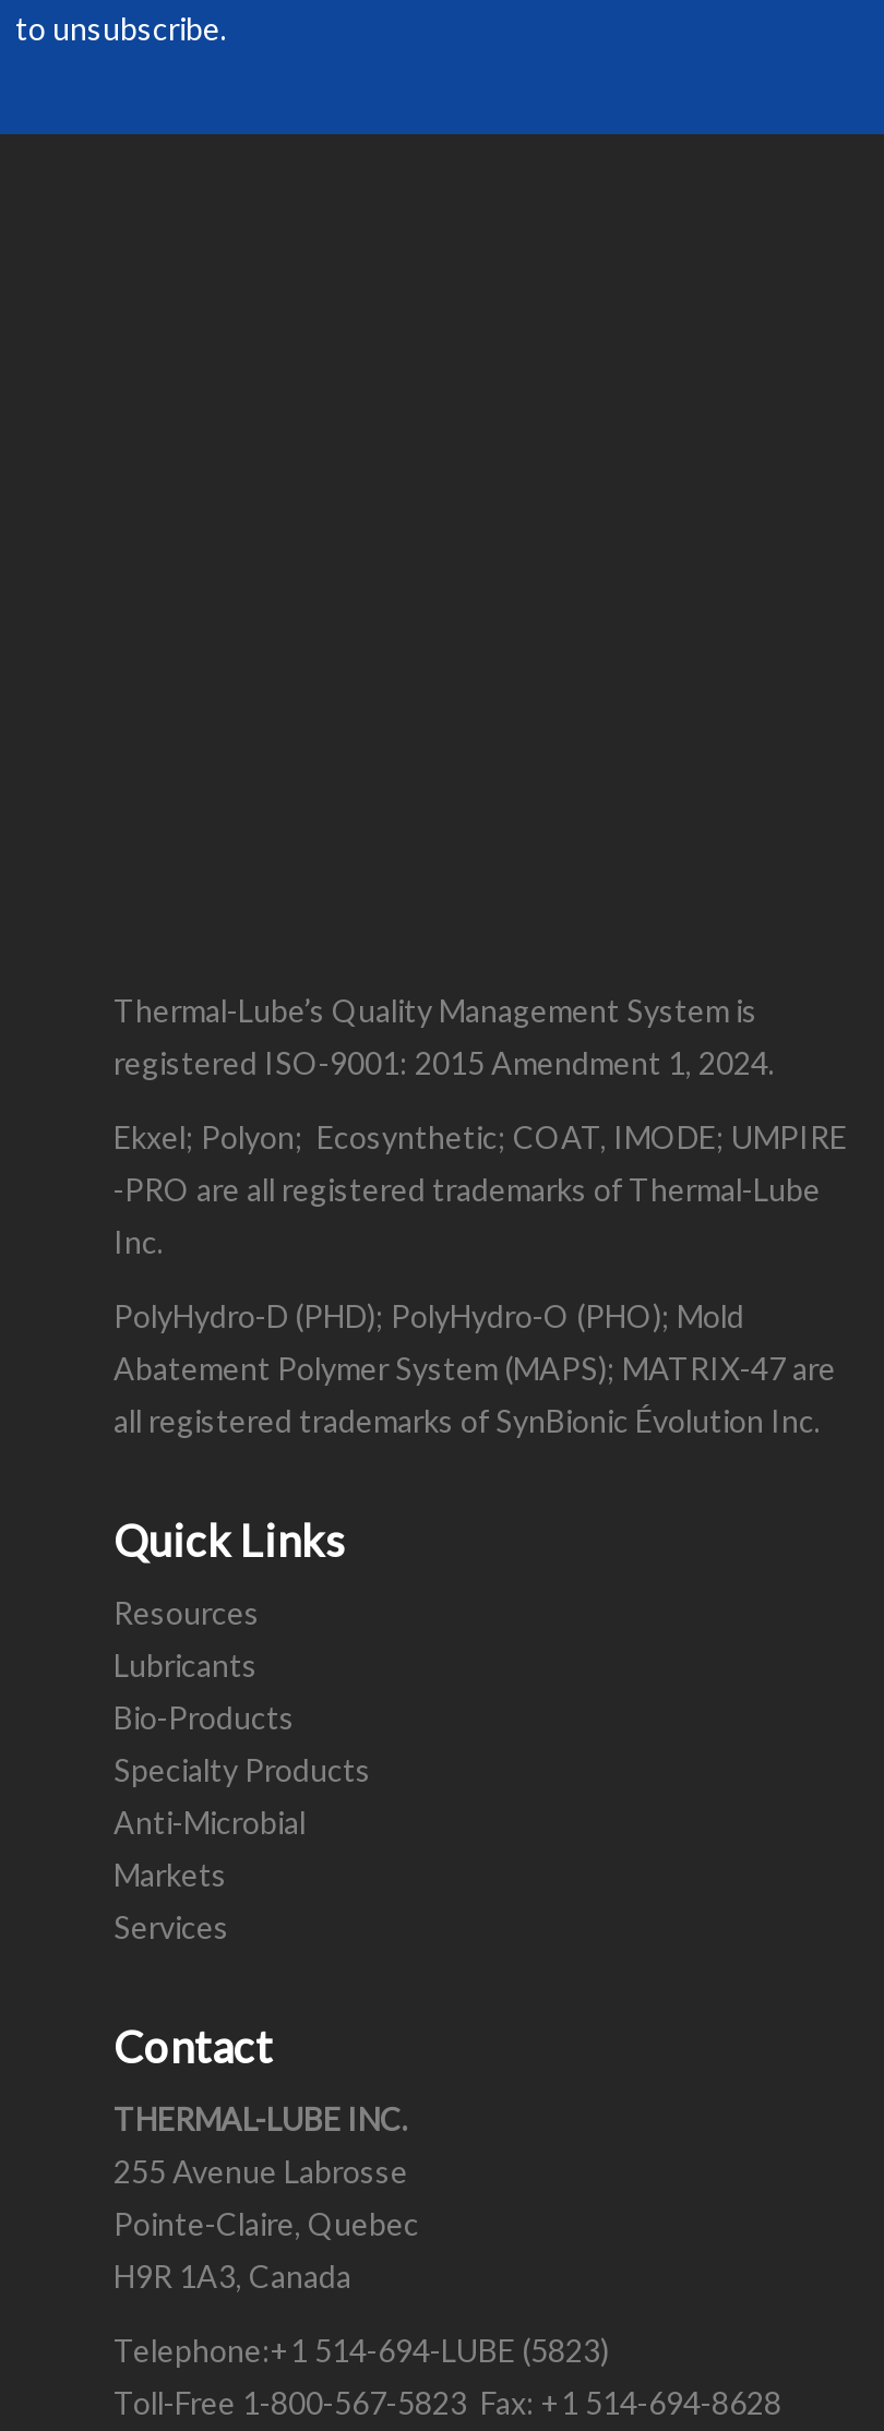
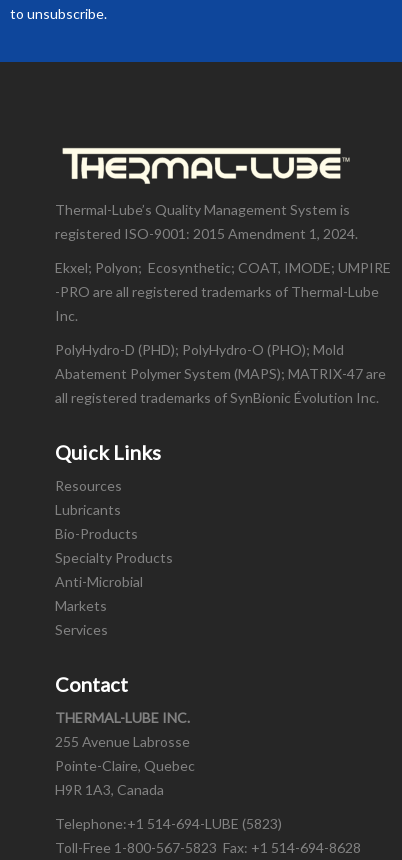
none -> [61,147,351,185] [image]

